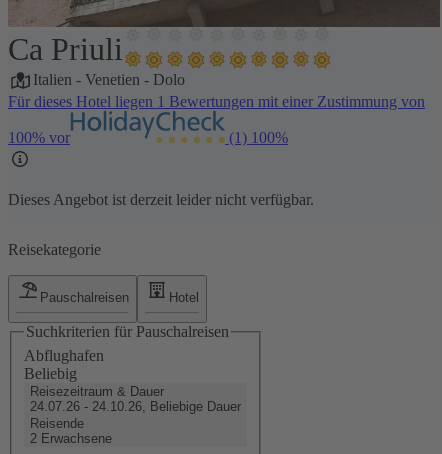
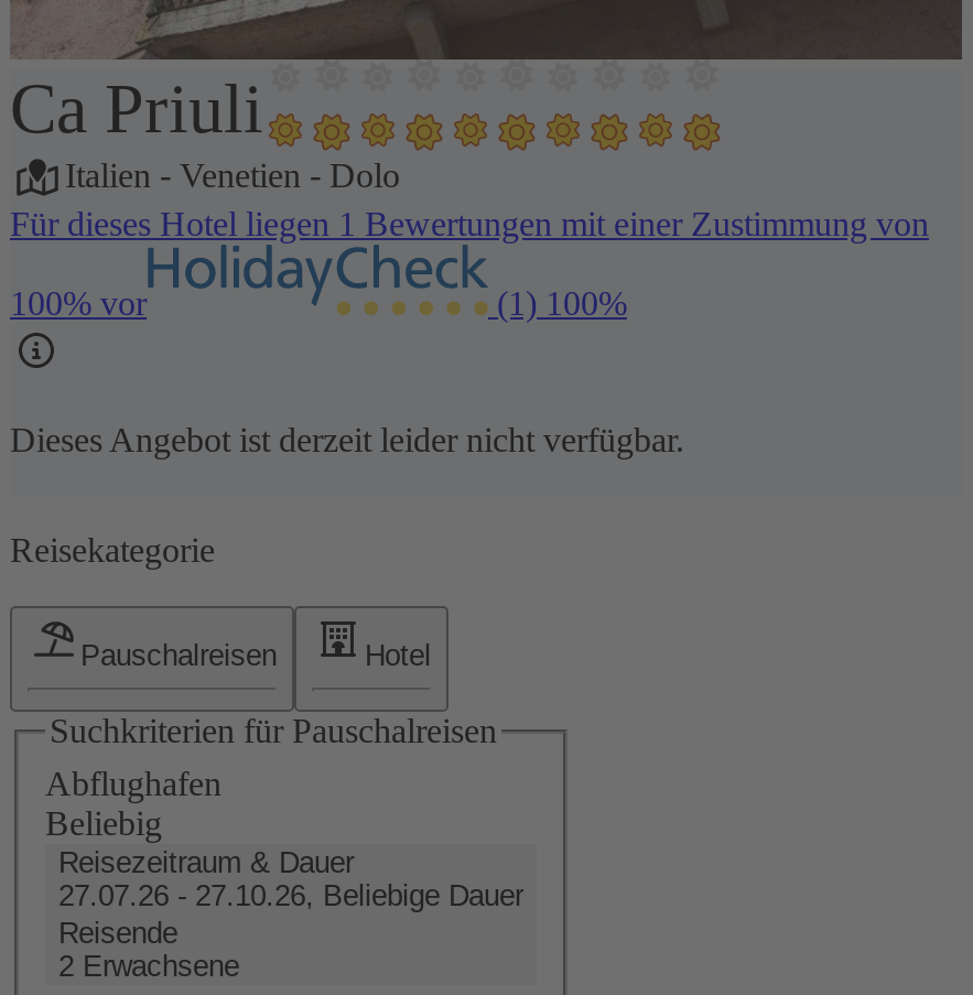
[30,399,241,414] 24.07.26 - 24.10.26, Beliebige Dauer -> [58,879,523,912] 27.07.26 - 27.10.26, Beliebige Dauer

